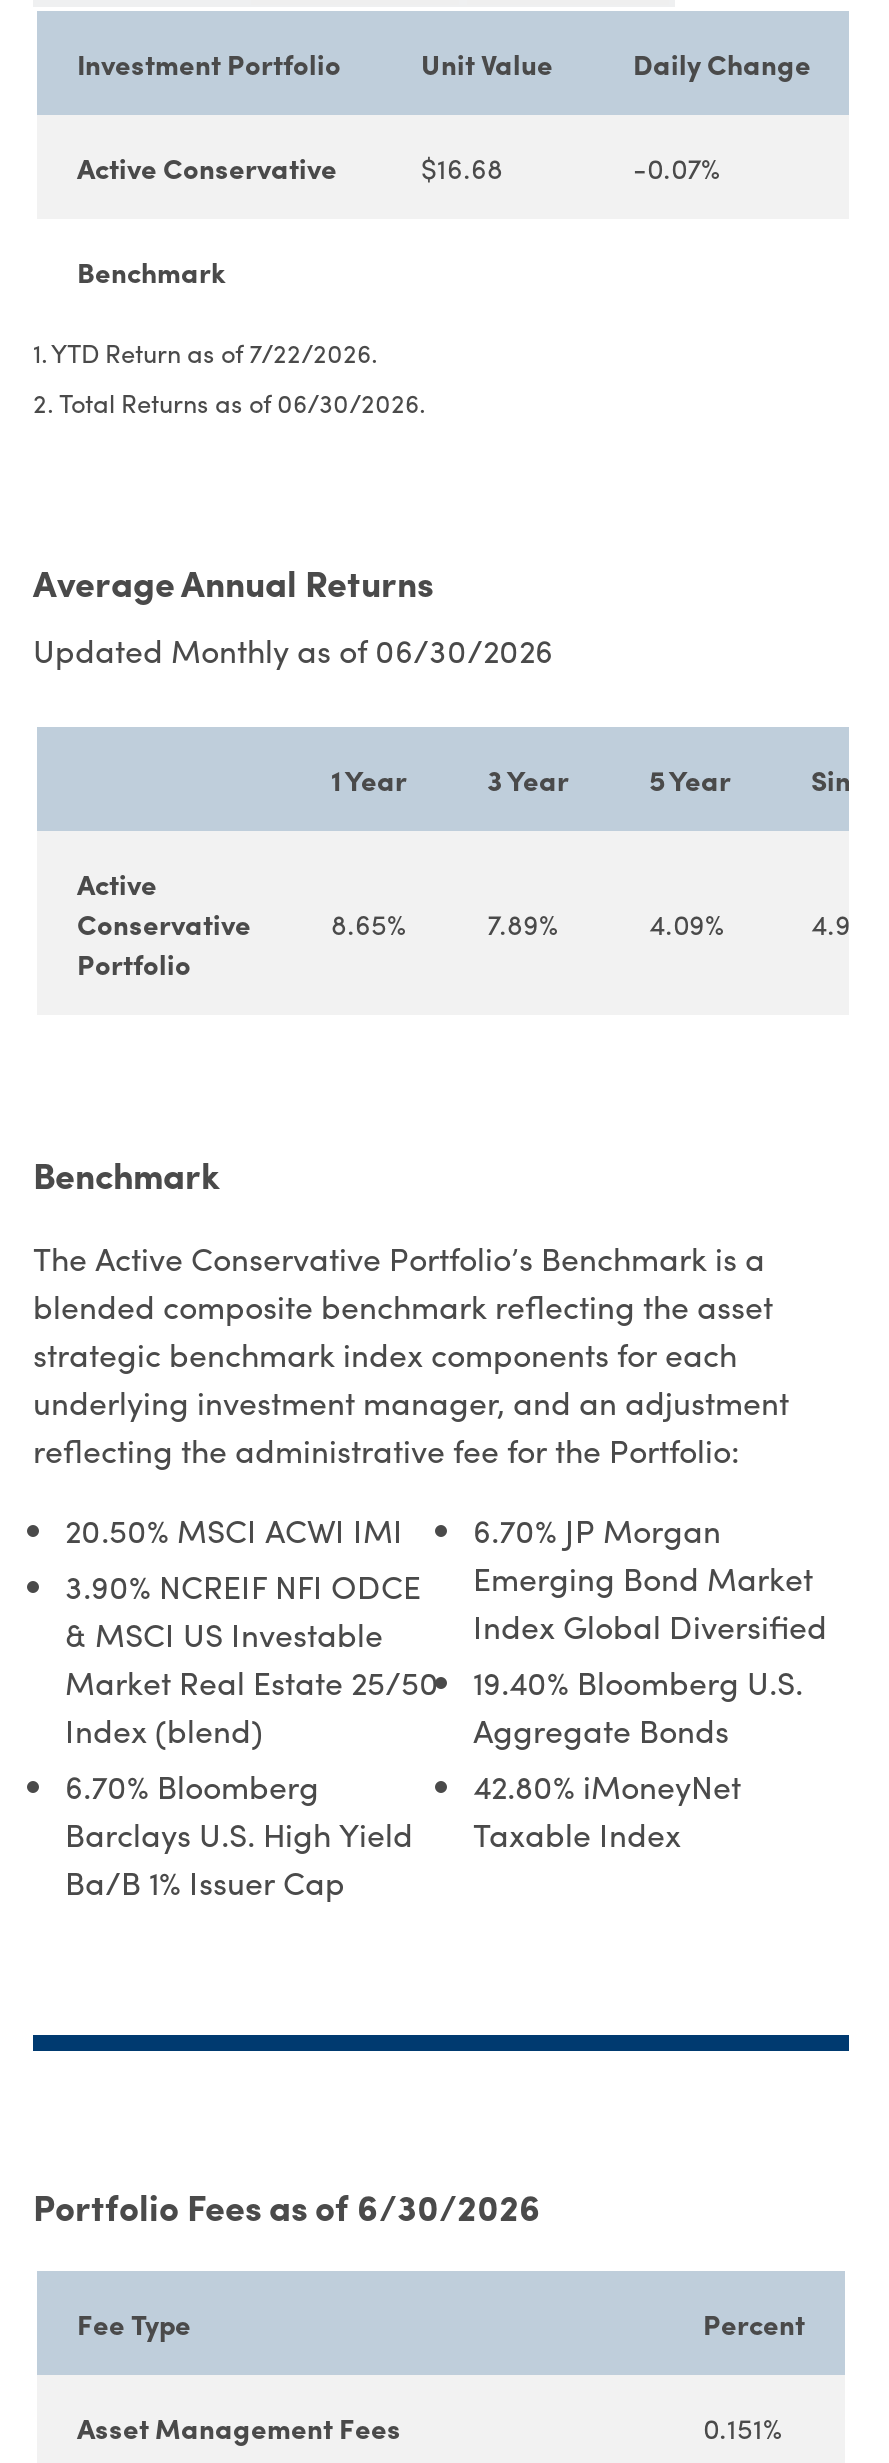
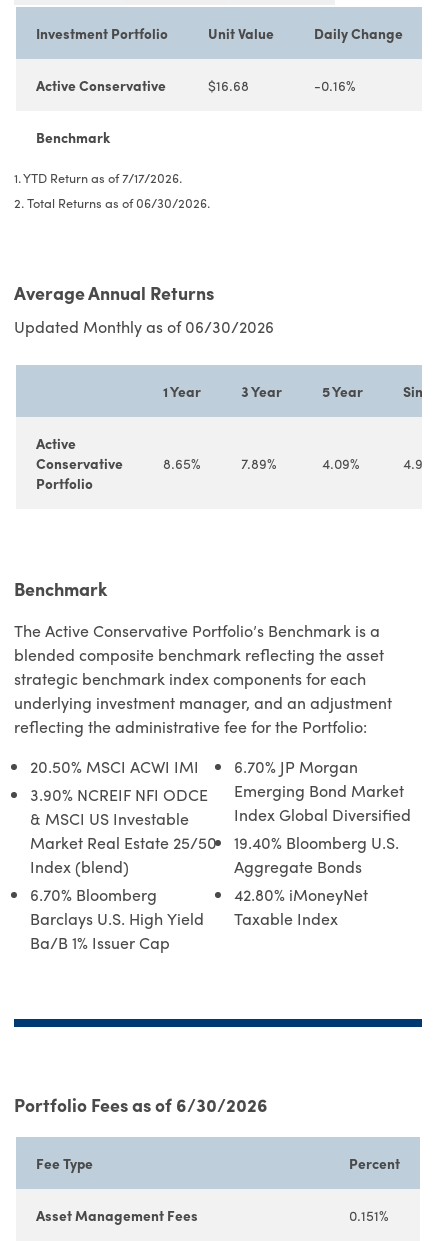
[633,147,721,187] -0.07% -> [314,75,356,95] -0.16%
[33,333,377,371] 1. YTD Return as of 7/22/2026. -> [14,168,182,187] 1. YTD Return as of 7/17/2026.

